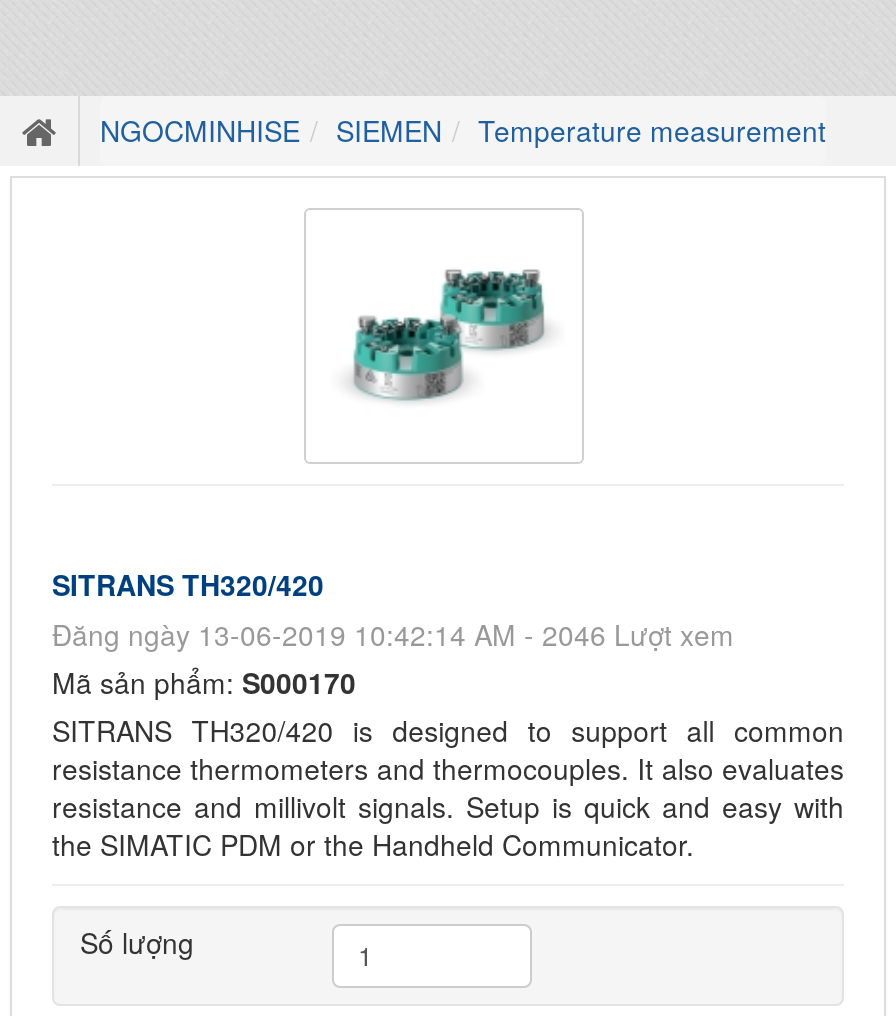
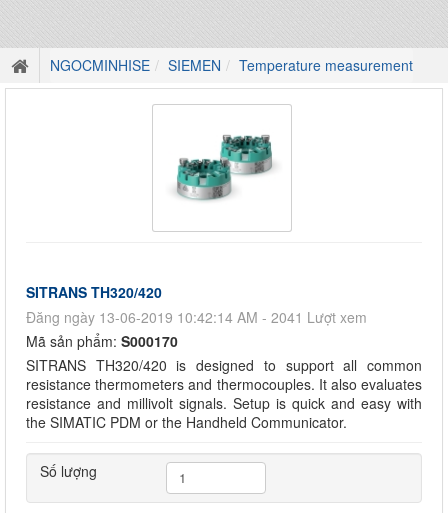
[52,613,734,653] Đăng ngày 13-06-2019 10:42:14 AM - 2046 Lượt xem -> [26,306,367,326] Đăng ngày 13-06-2019 10:42:14 AM - 2041 Lượt xem

